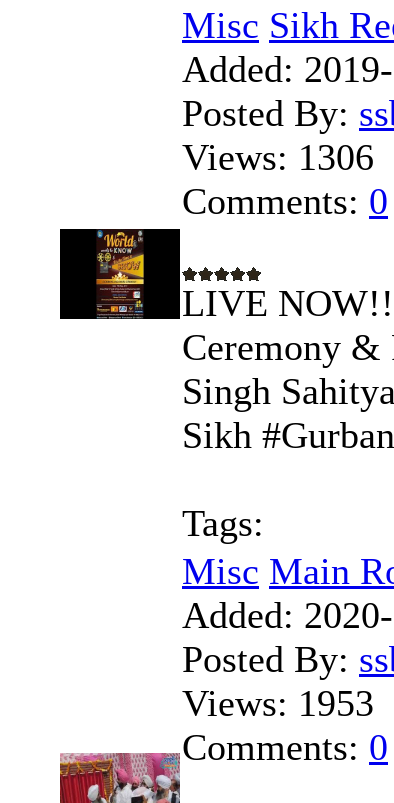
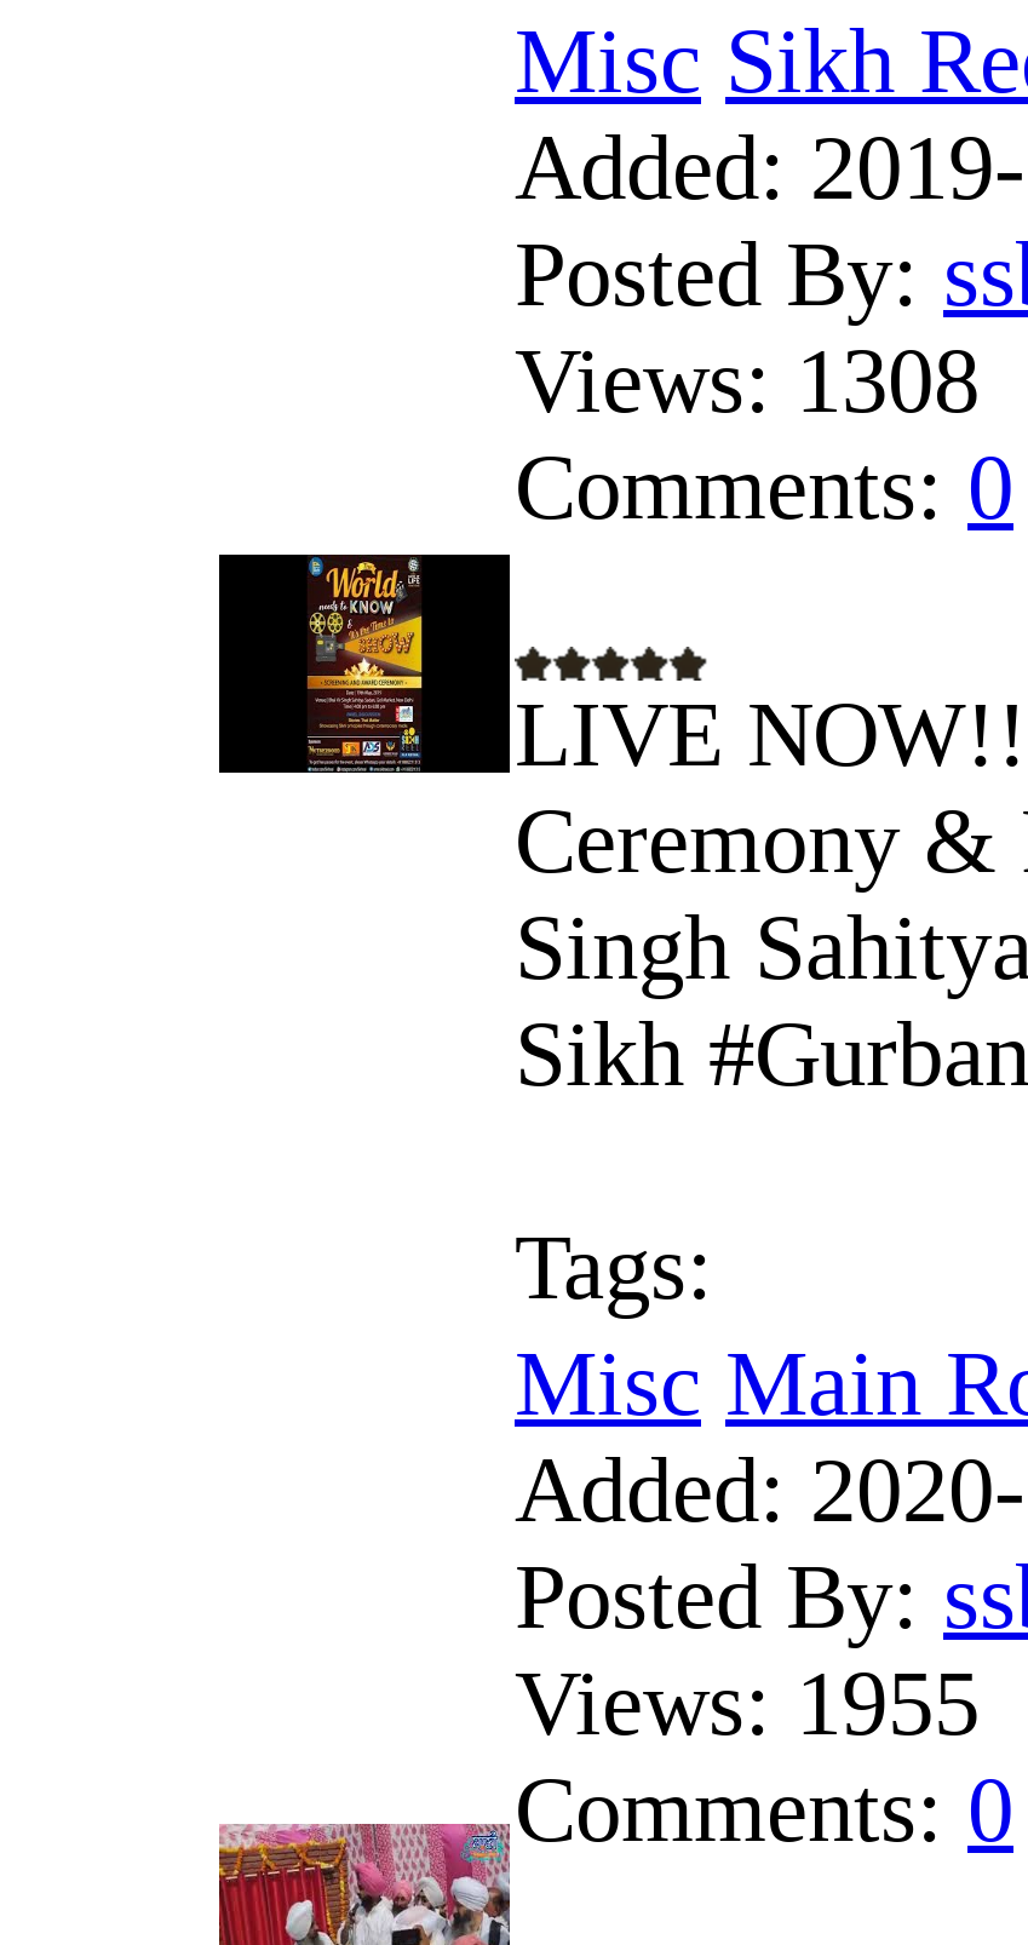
[182,136,374,178] Views: 1306 -> [515,328,980,430] Views: 1308
[182,682,374,724] Views: 1953 -> [515,1651,980,1753] Views: 1955

